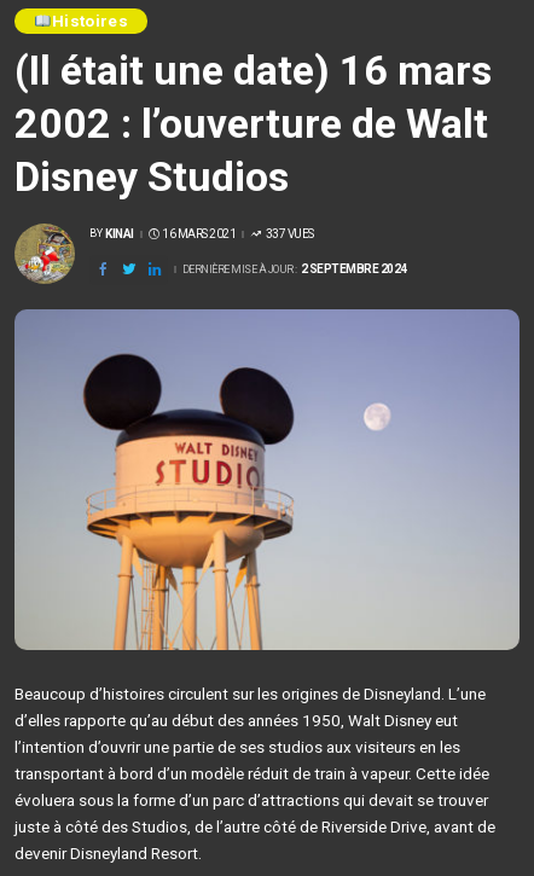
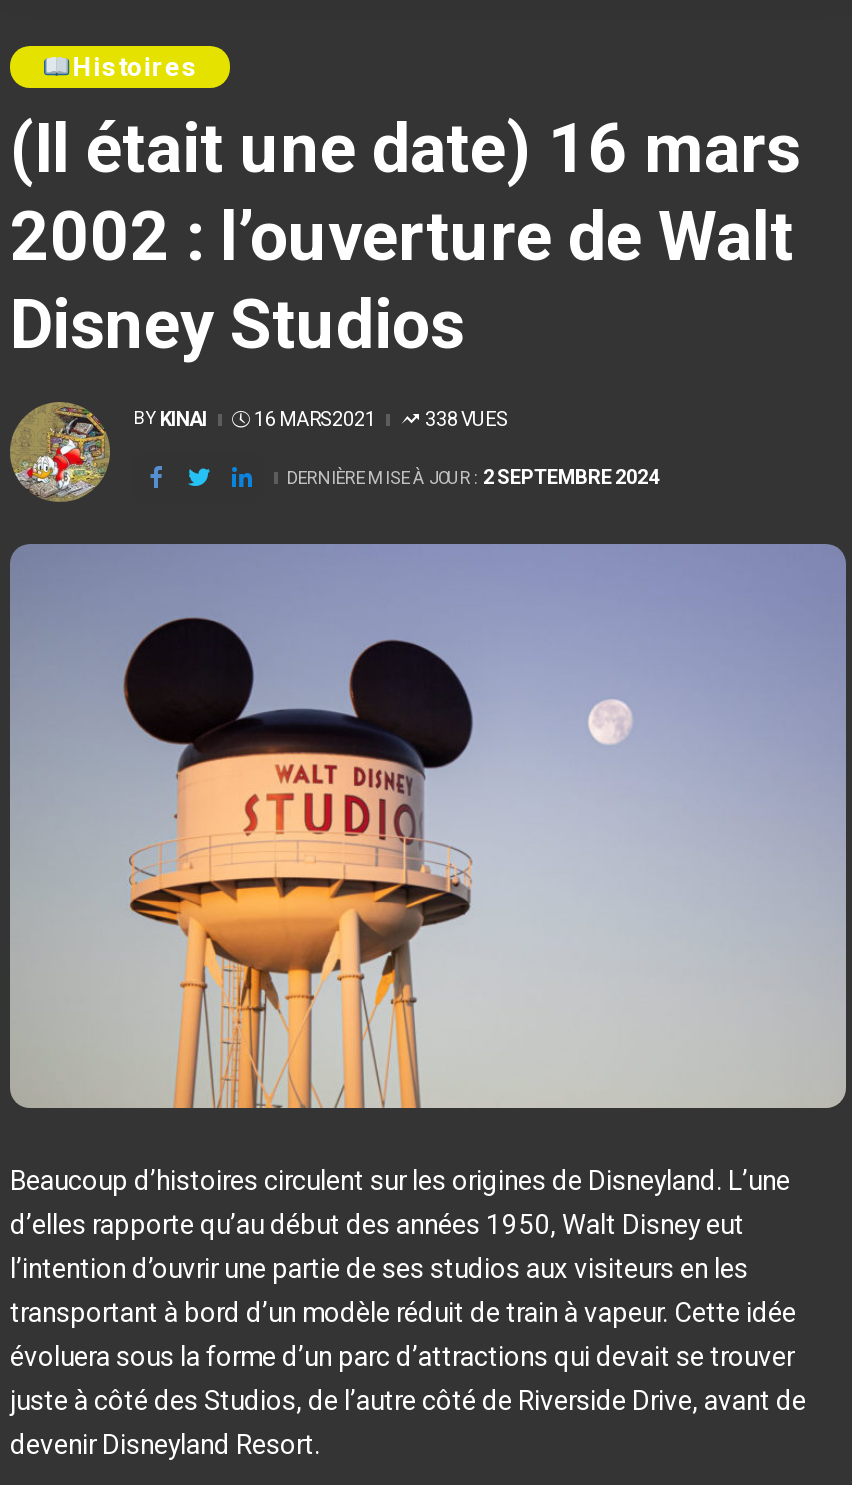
[265,227,314,240] 337 VUES -> [425,407,505,429] 338 VUES

